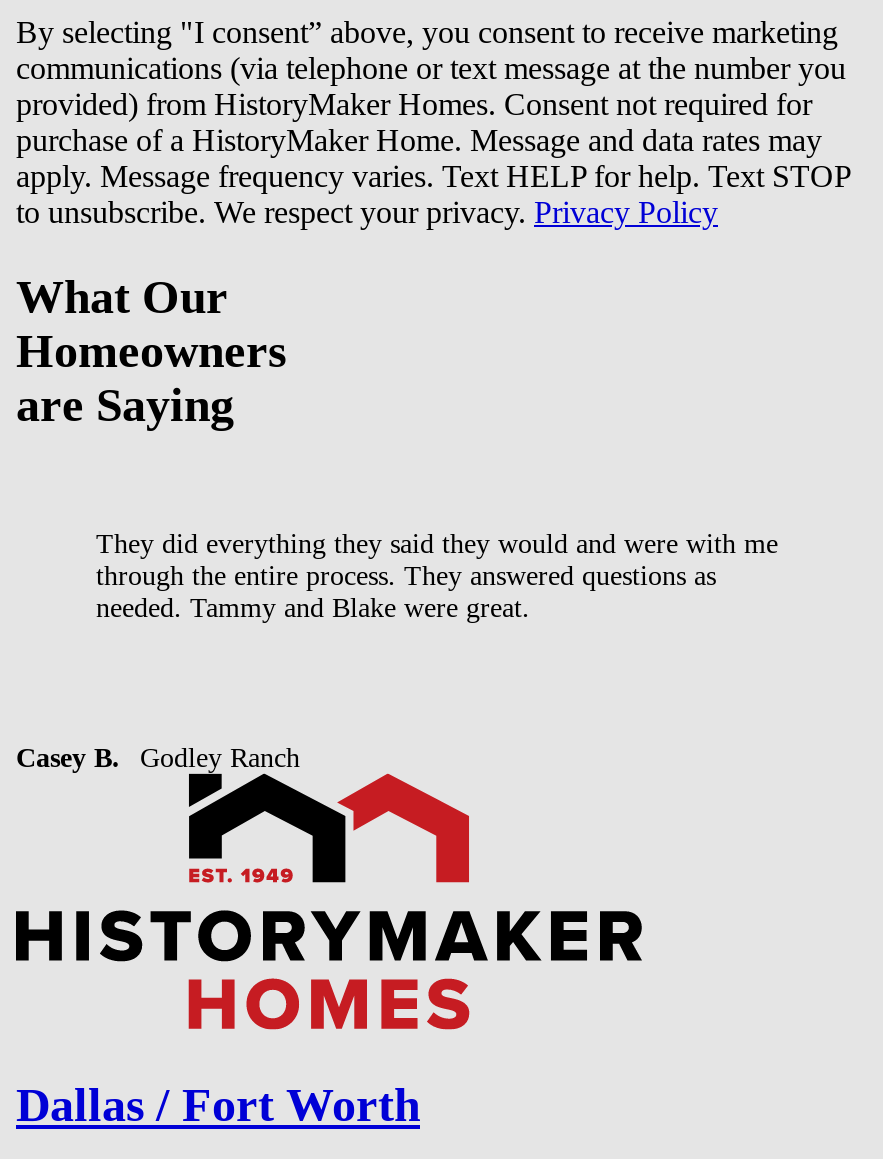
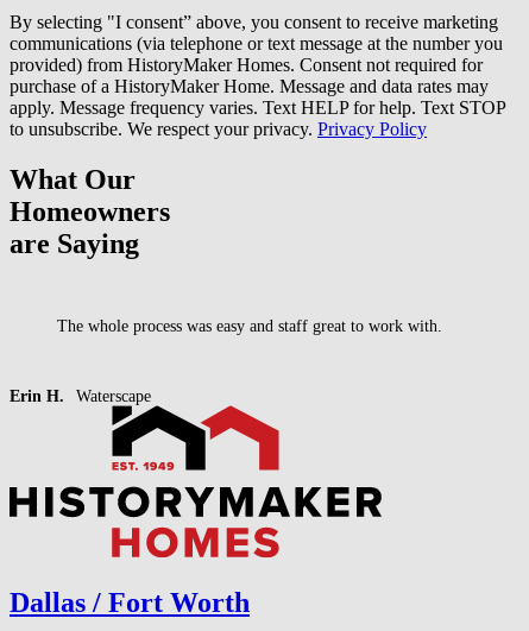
[96,529,778,623] They did everything they said they would and were with me | through the entire process. They answered questions as | needed. Tammy and Blake were great. -> [57,317,442,335] The whole process was easy and staff great to work with.
[16,743,300,773] Casey B. | Godley Ranch -> [10,388,151,405] Erin H. | Waterscape

